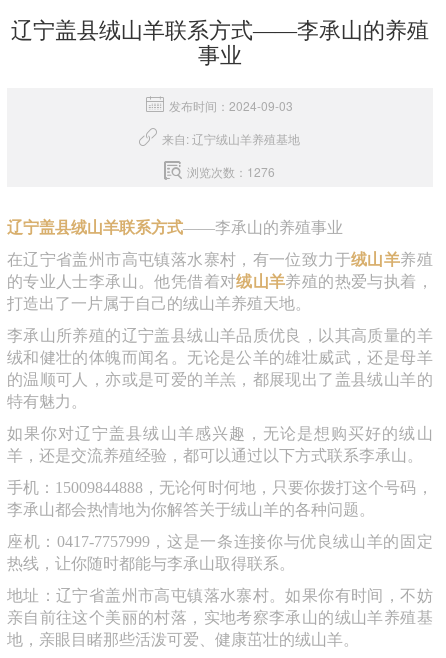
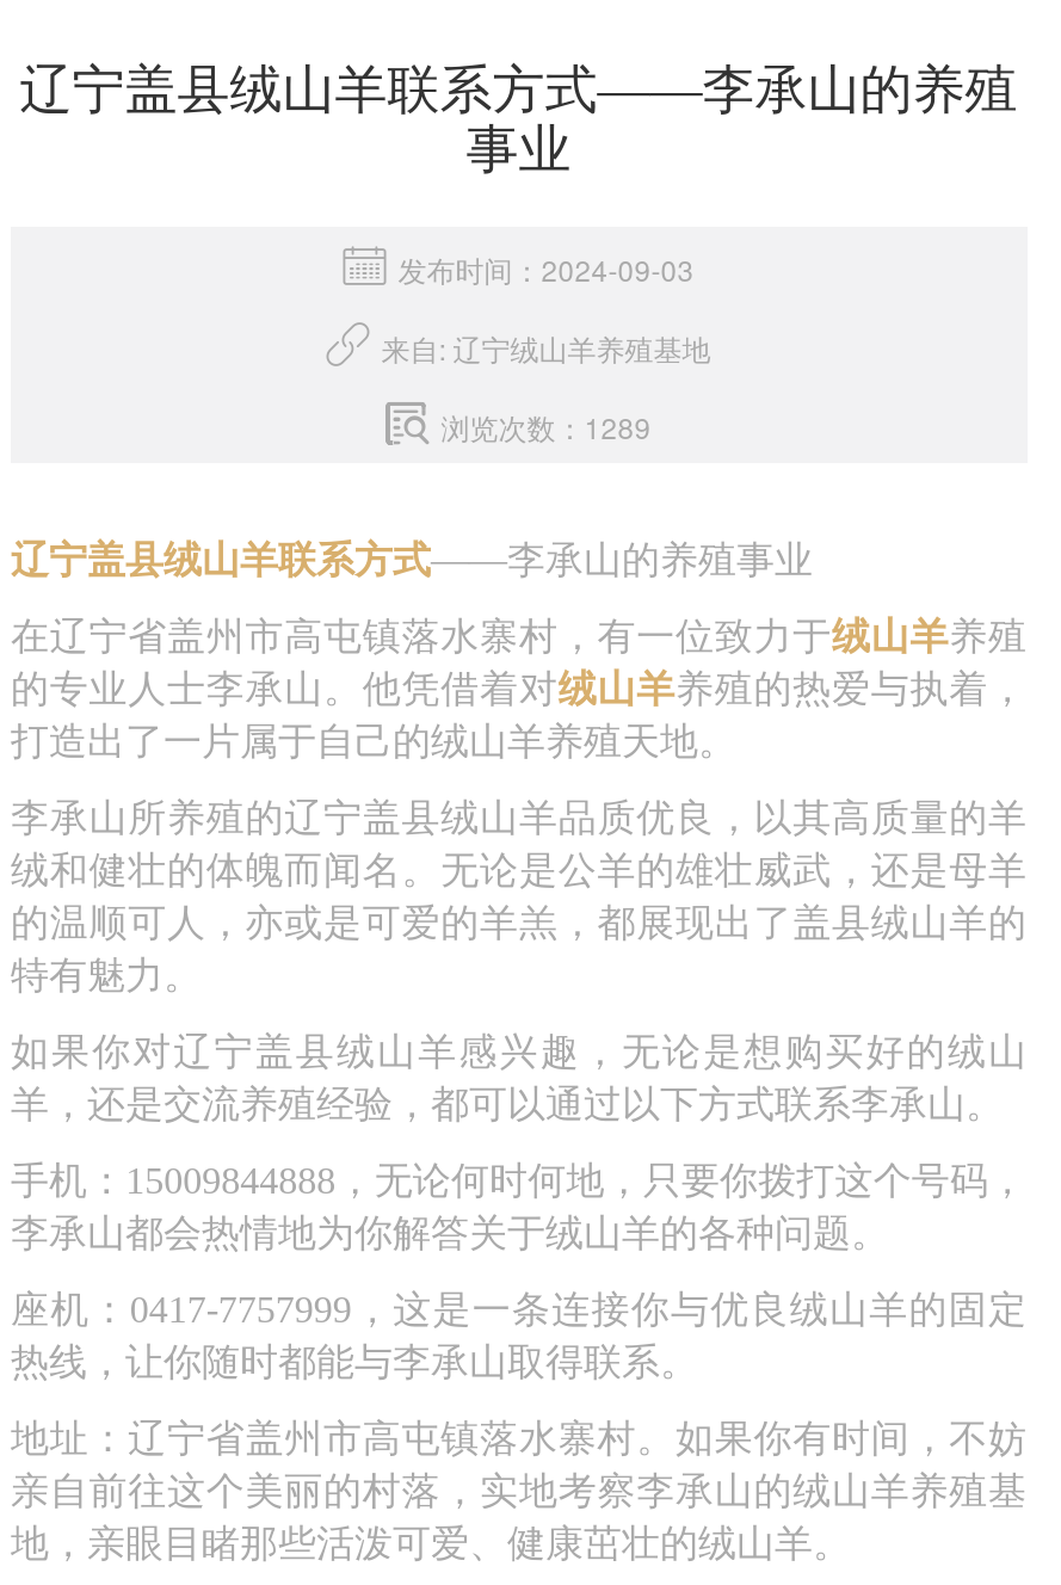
[187,163,275,180] 浏览次数：1276 -> [441,406,651,446] 浏览次数：1289

